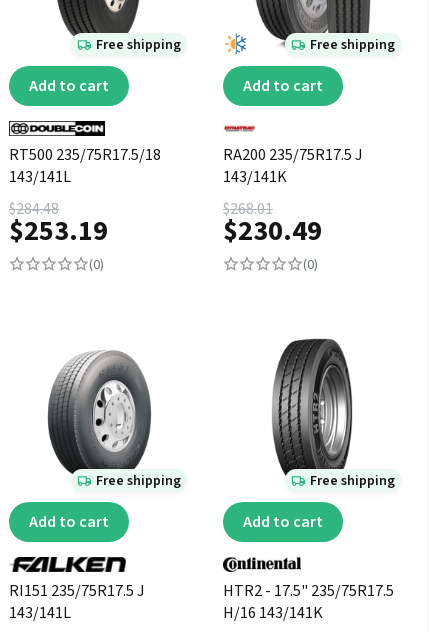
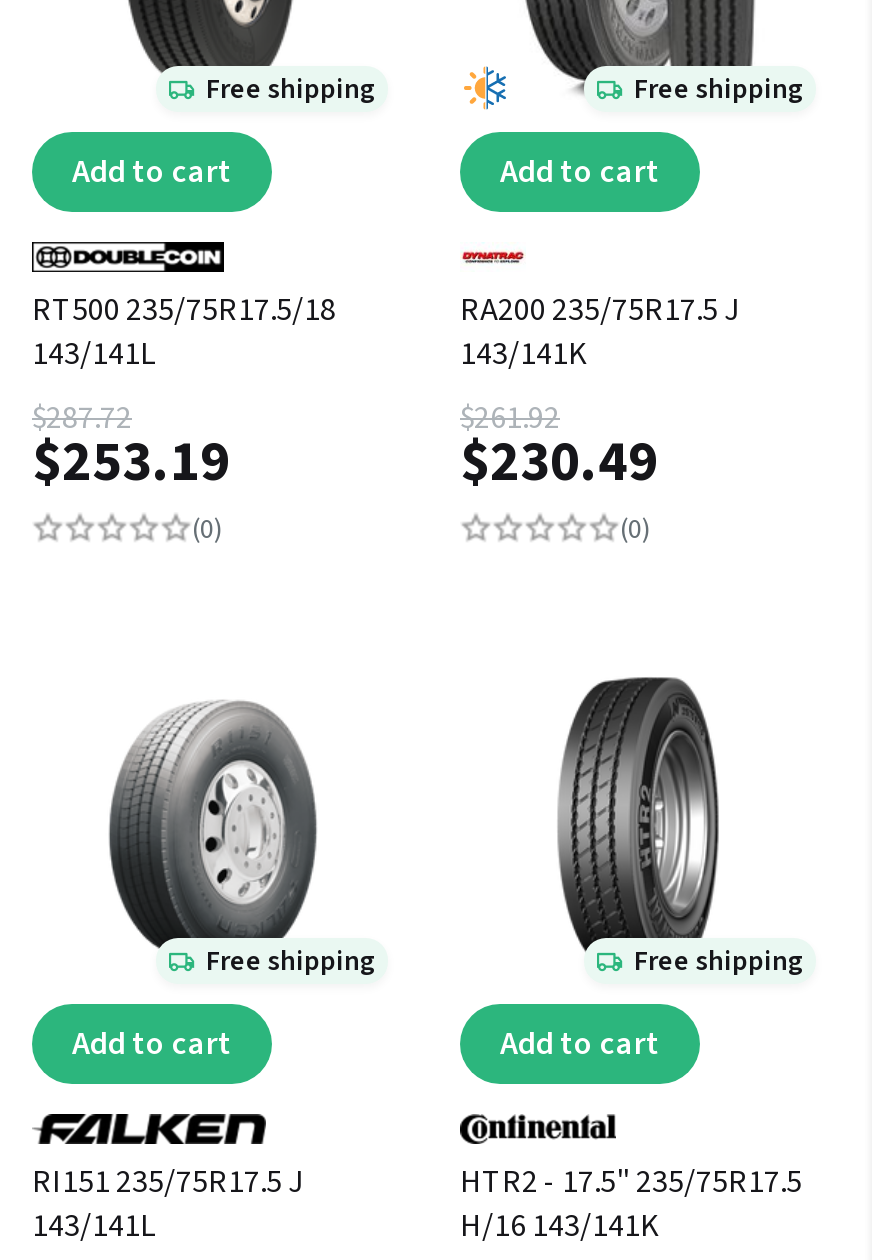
[9,198,59,220] $284.48 -> [32,396,132,440] $287.72
[223,198,273,220] $268.01 -> [460,396,560,440] $261.92

